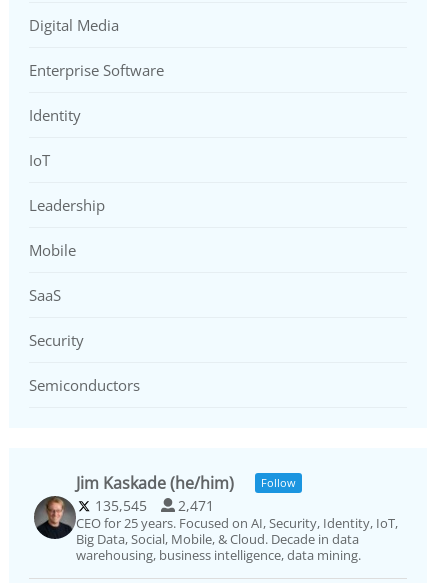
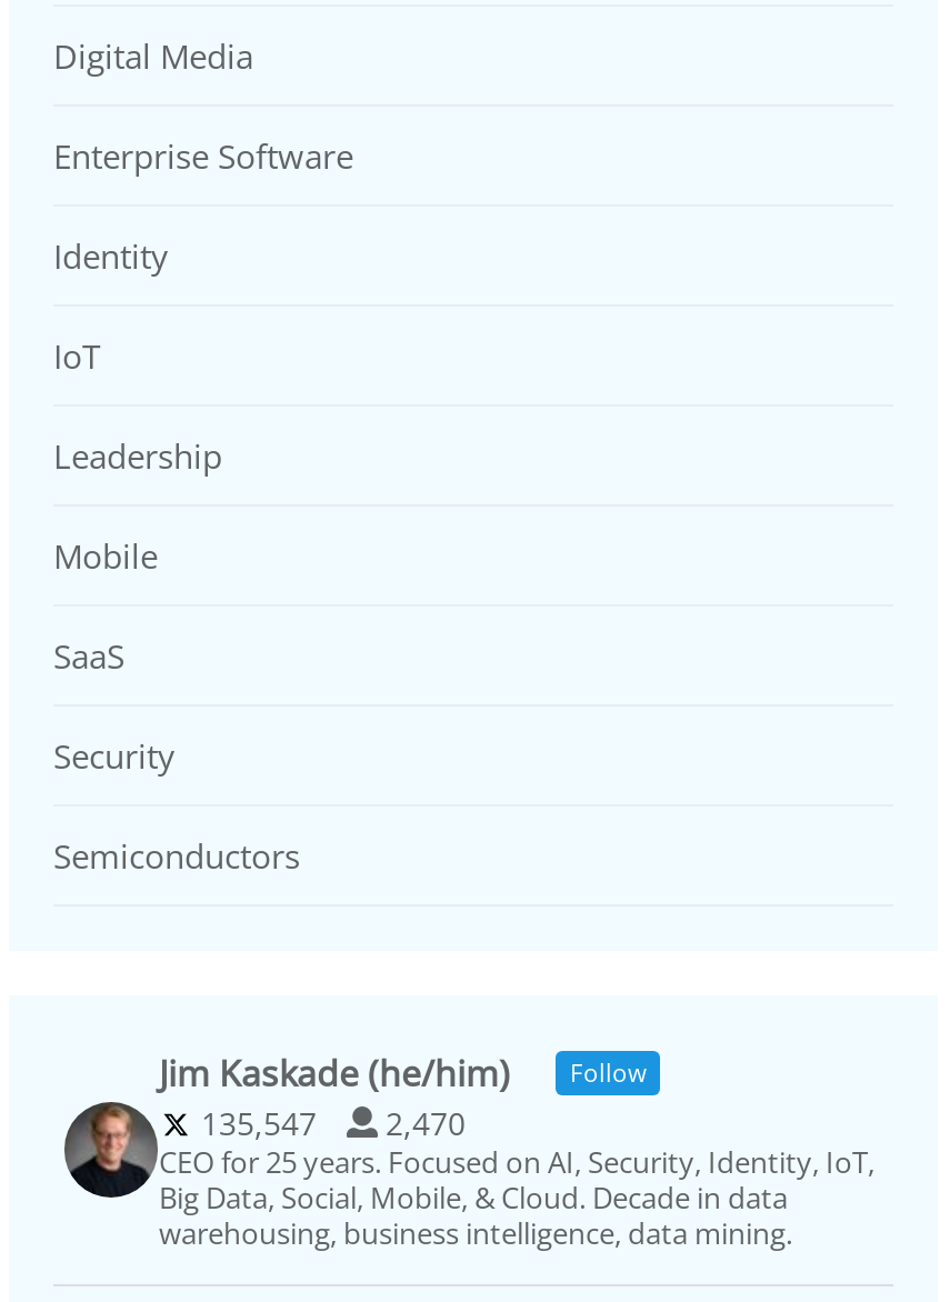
[95,495,151,514] 135,545 -> [201,1101,326,1143] 135,547
[178,495,214,514] 2,471 -> [386,1101,466,1143] 2,470

